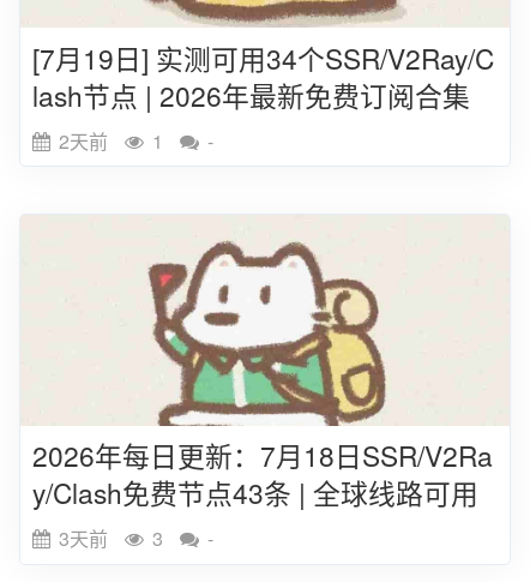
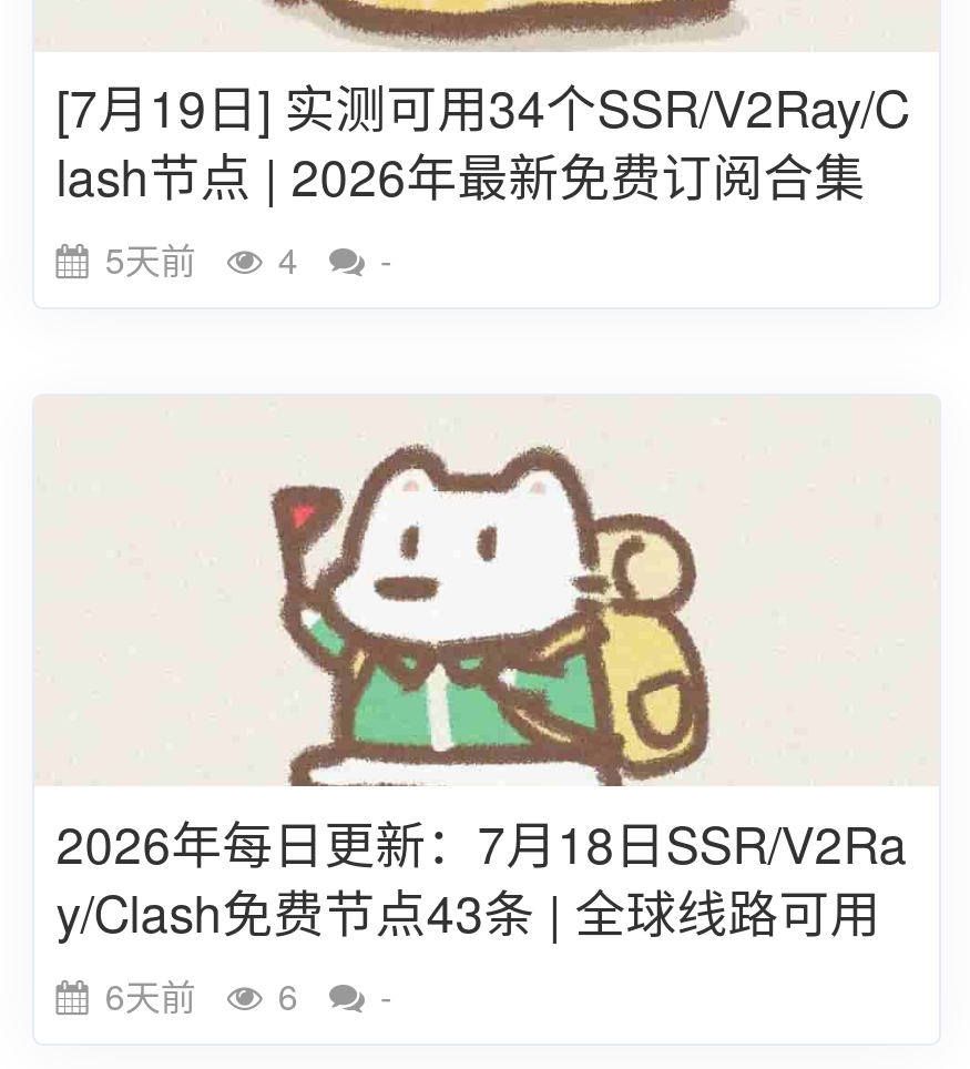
[54,127,112,154] 2天前 -> [96,234,205,285] 5天前
[147,127,168,154] 1 -> [269,234,307,285] 4
[54,525,112,552] 3天前 -> [96,970,205,1021] 6天前
[147,525,168,552] 3 -> [269,970,307,1021] 6

